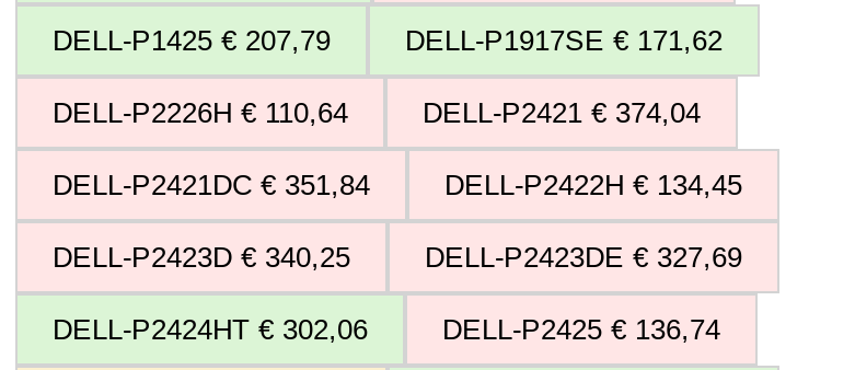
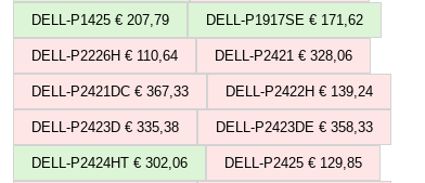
[423,96,701,129] DELL-P2421 € 374,04 -> [215,48,352,64] DELL-P2421 € 328,06
[53,169,370,201] DELL-P2421DC € 351,84 -> [31,83,189,100] DELL-P2421DC € 367,33
[444,169,742,201] DELL-P2422H € 134,45 -> [226,83,373,100] DELL-P2422H € 139,24
[53,241,350,274] DELL-P2423D € 340,25 -> [31,119,179,135] DELL-P2423D € 335,38
[425,241,742,274] DELL-P2423DE € 327,69 -> [216,119,373,135] DELL-P2423DE € 358,33
[442,313,720,346] DELL-P2425 € 136,74 -> [224,155,362,171] DELL-P2425 € 129,85

